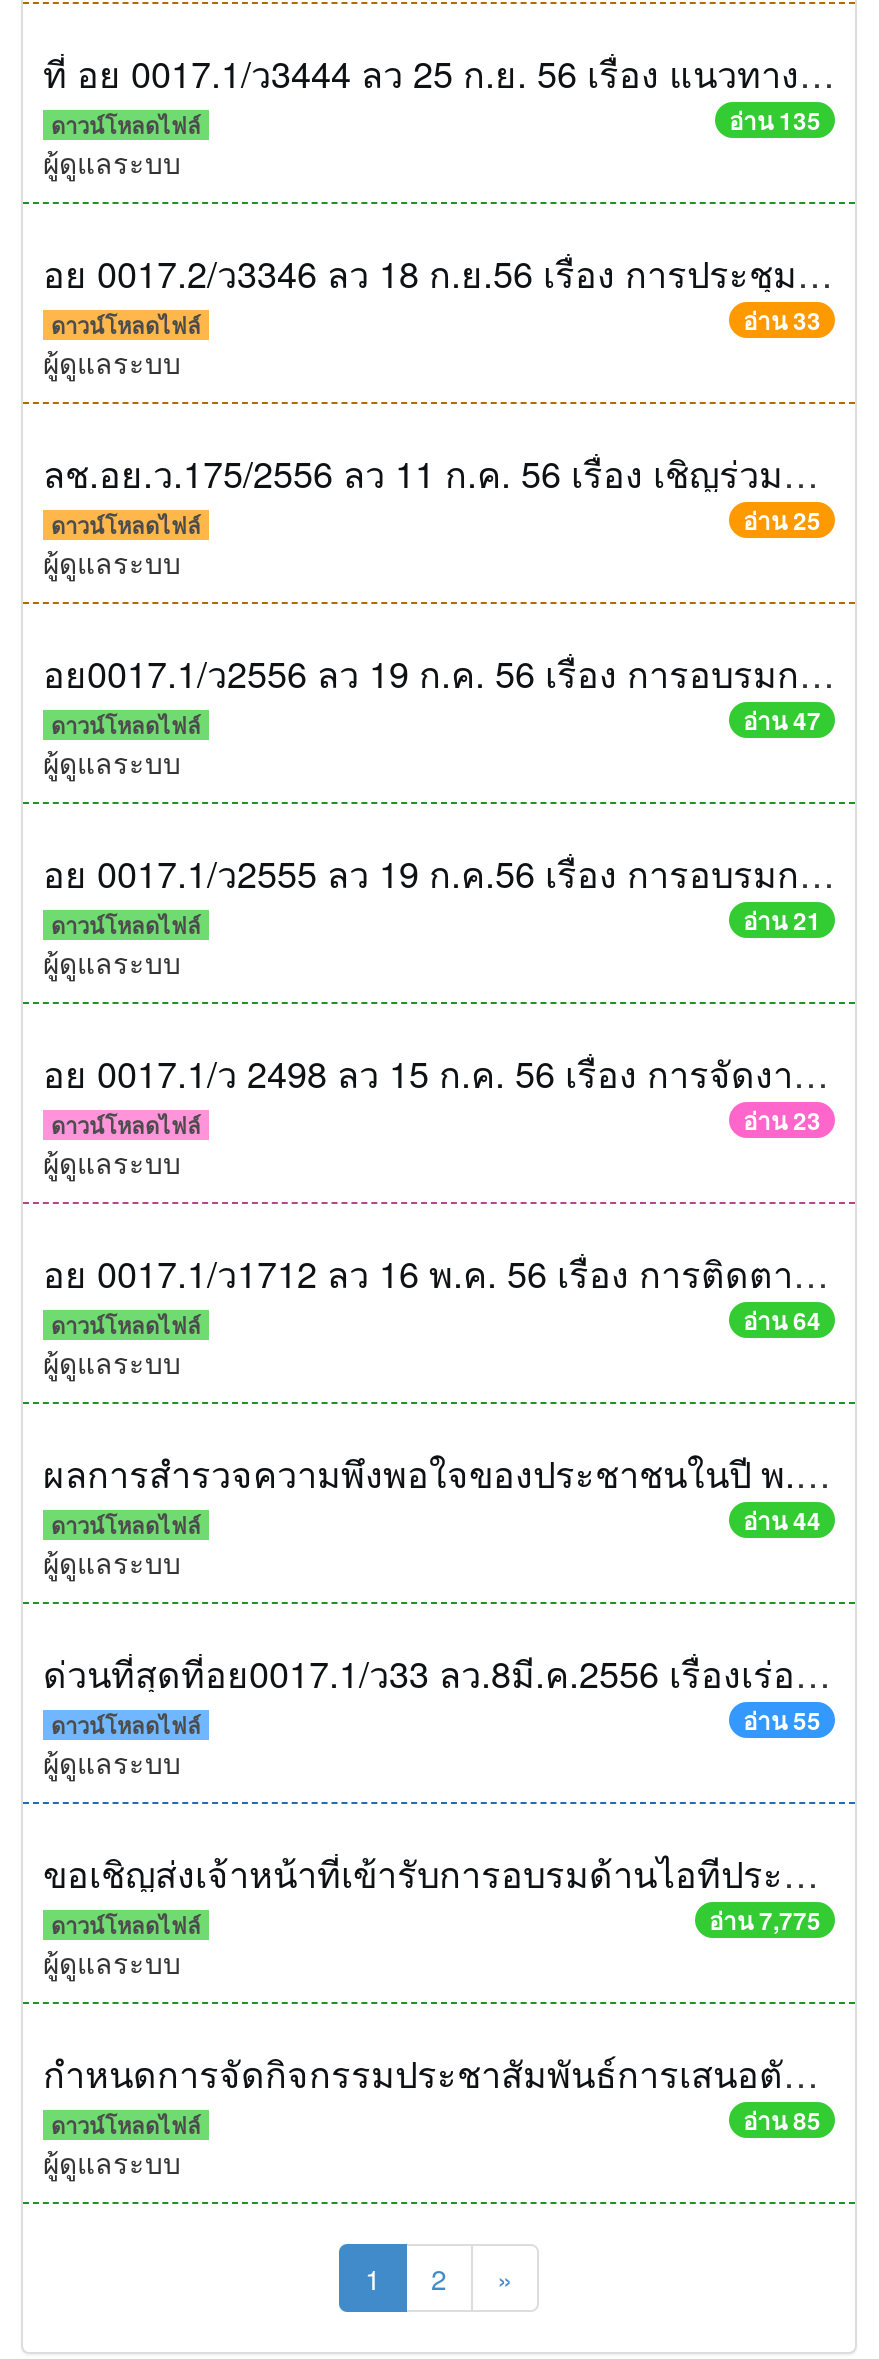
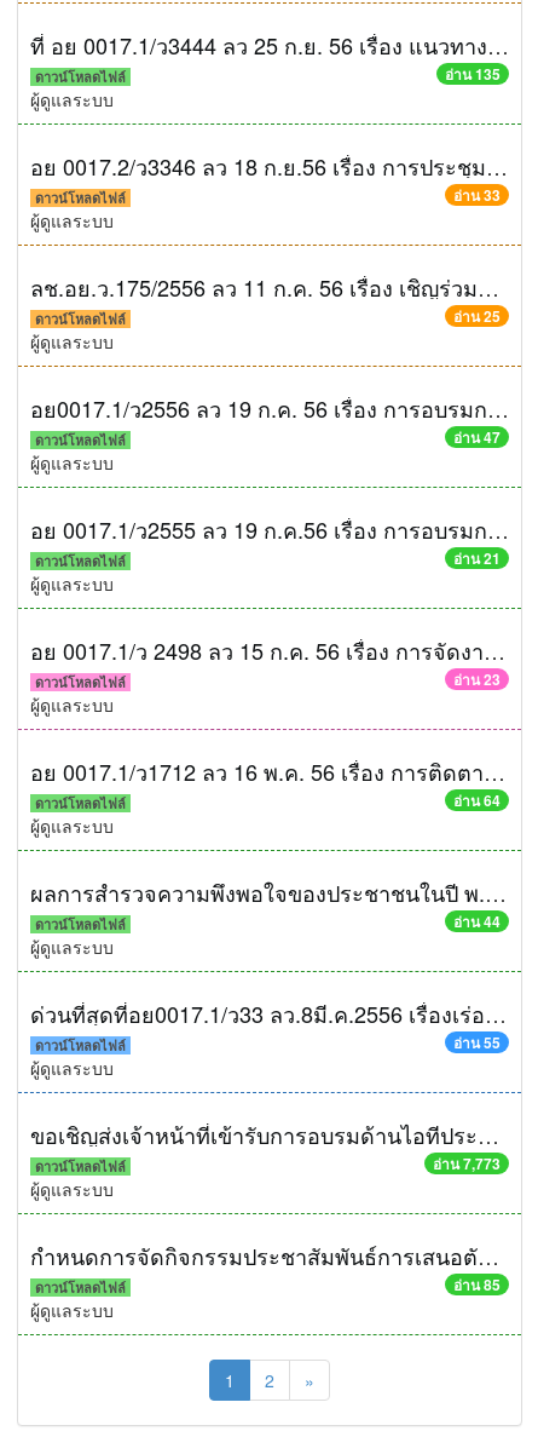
[709,1902,821,1938] อ่าน 7,775 -> [433,1153,501,1174] อ่าน 7,773

